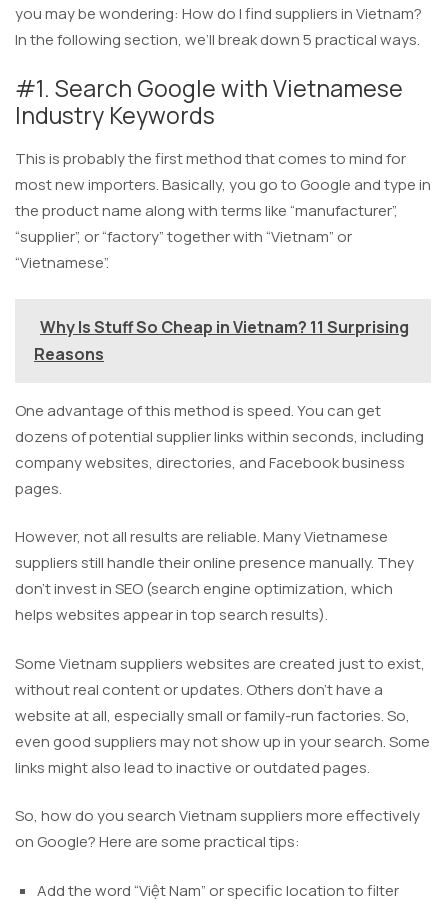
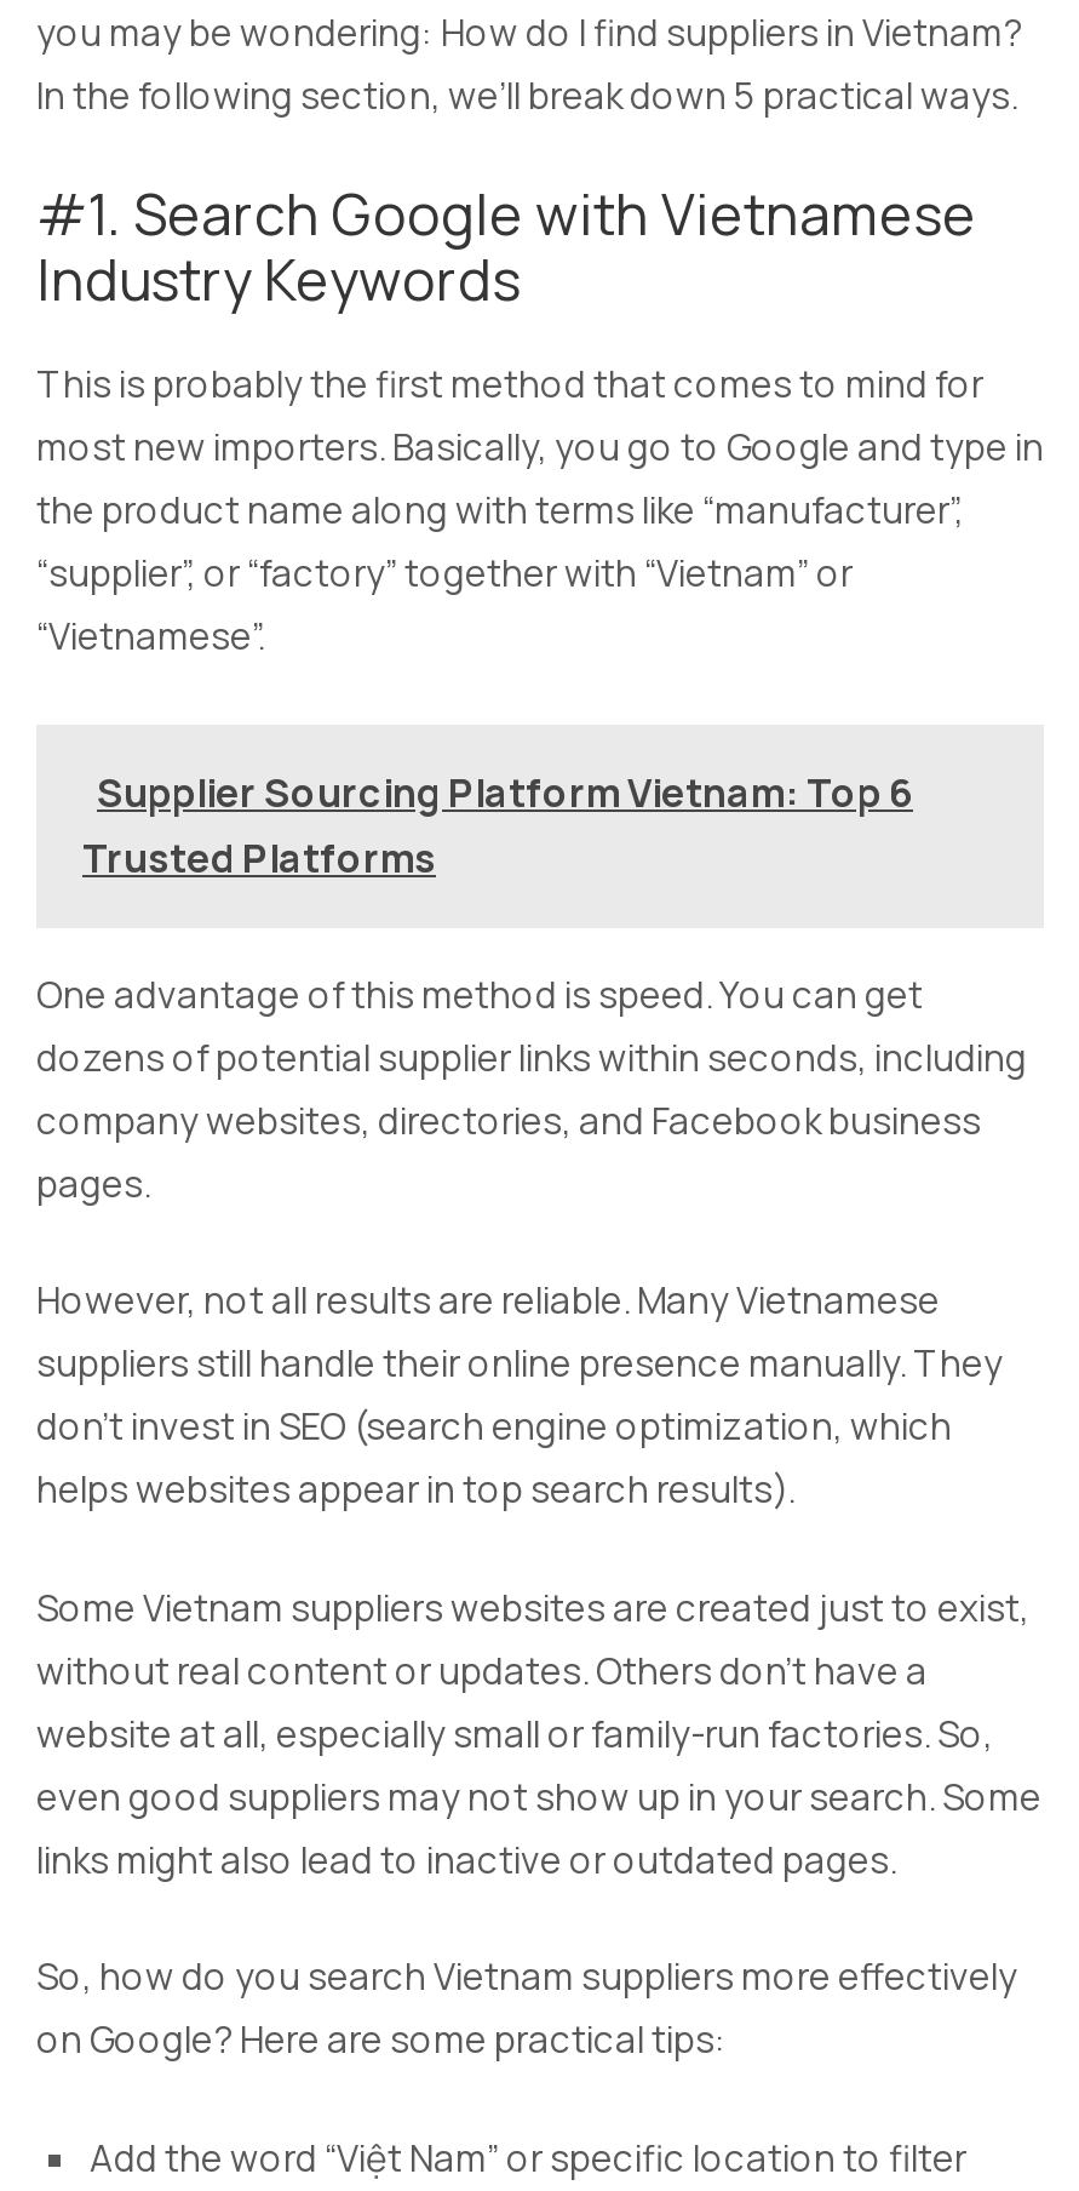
[34,316,409,365] Why Is Stuff So Cheap in Vietnam? 11 Surprising | Reasons -> [82,765,913,884] Supplier Sourcing Platform Vietnam: Top 6 | Trusted Platforms

